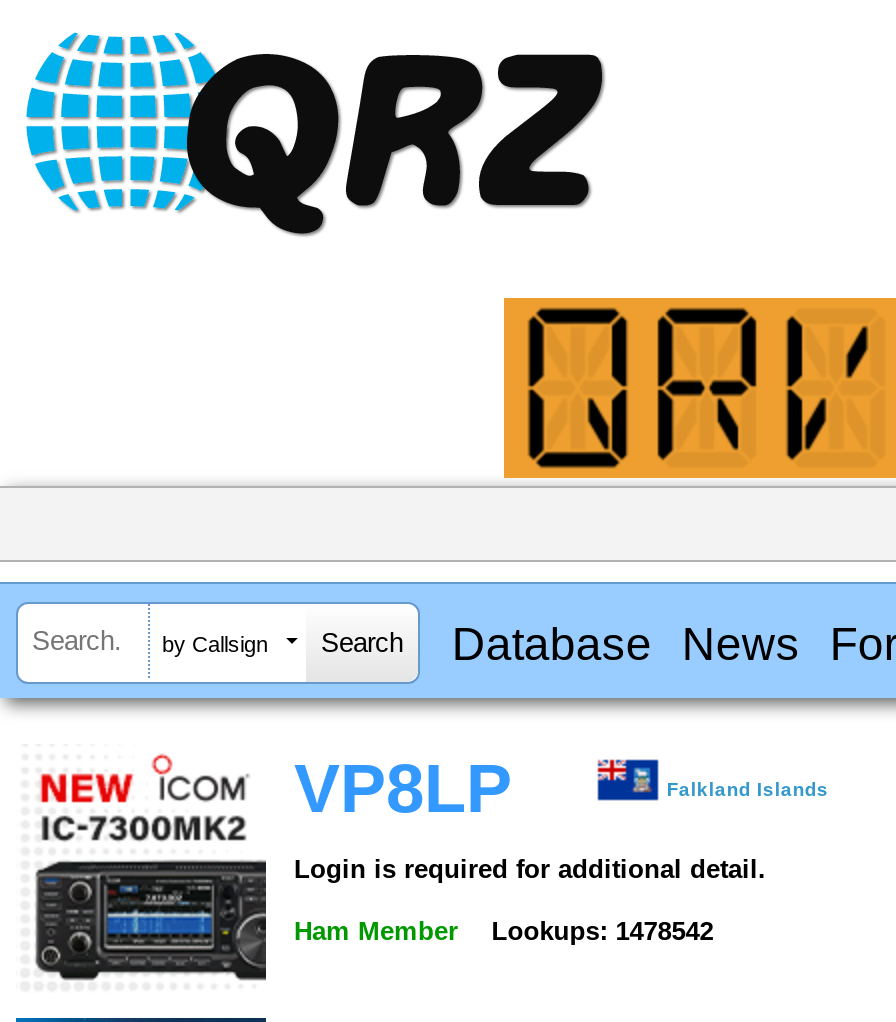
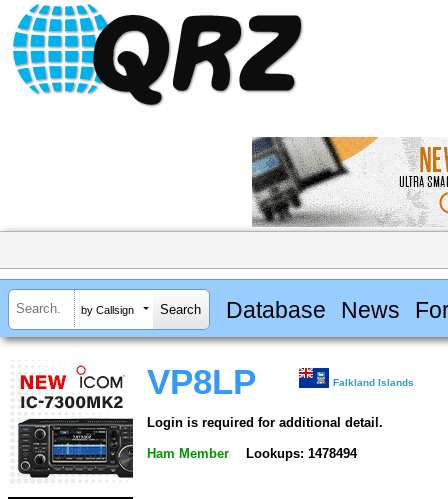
[502,296,890,480] [image] -> [251,136,445,227] [image]
[294,916,714,946] Ham Member Lookups: 1478542 -> [147,446,357,461] Ham Member Lookups: 1478494

